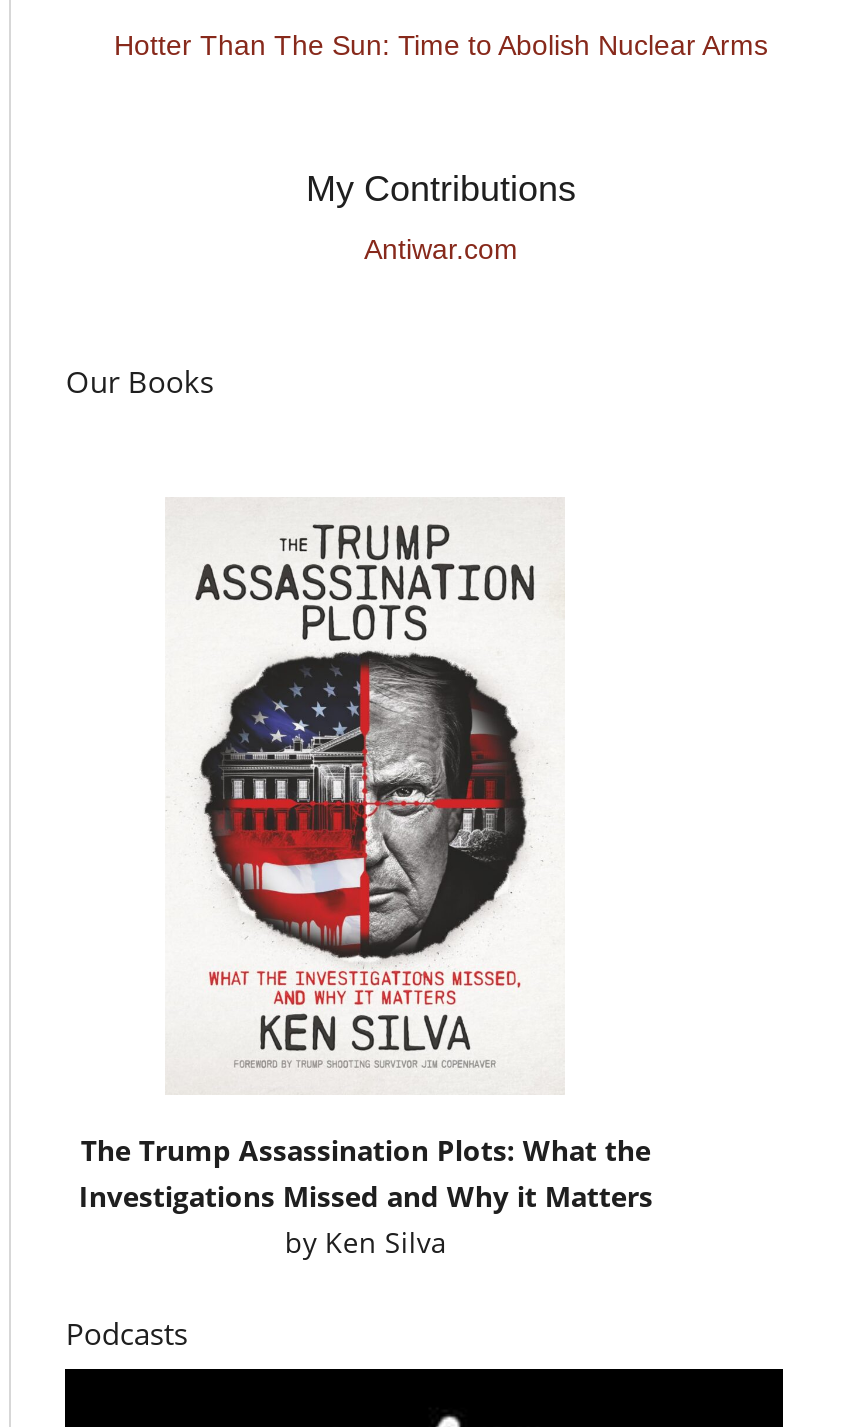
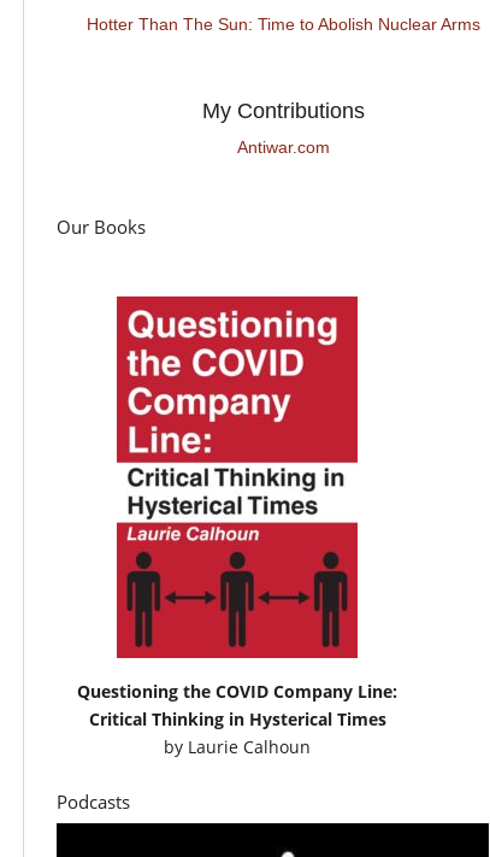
[79,497,653,1262] [image] | The Trump Assassination Plots: What the | Investigations Missed and Why it Matters | by Ken Silva -> [78,295,398,758] [image] | Questioning the COVID Company Line: | Critical Thinking in Hysterical Times | by Laurie Calhoun

